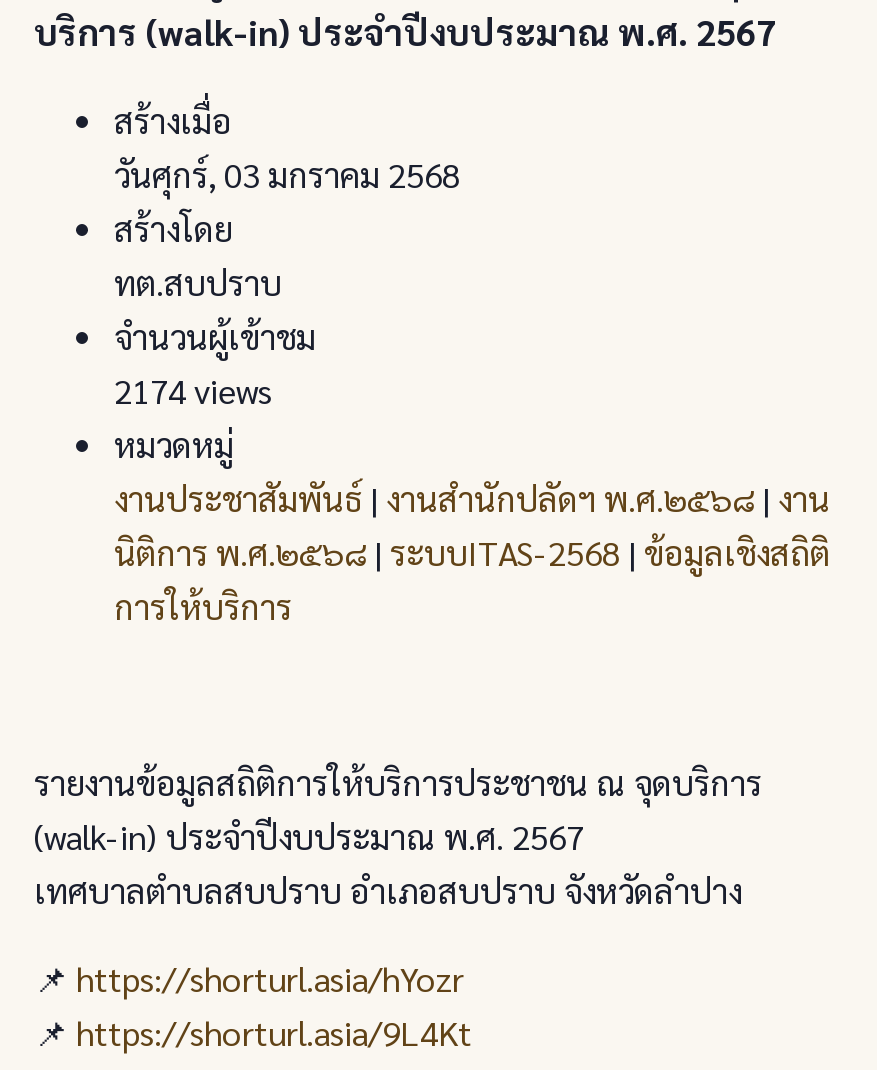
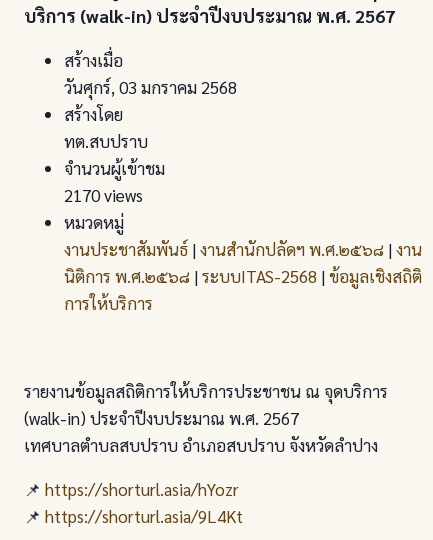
[114,368,272,412] 2174 views -> [64,184,143,206] 2170 views

